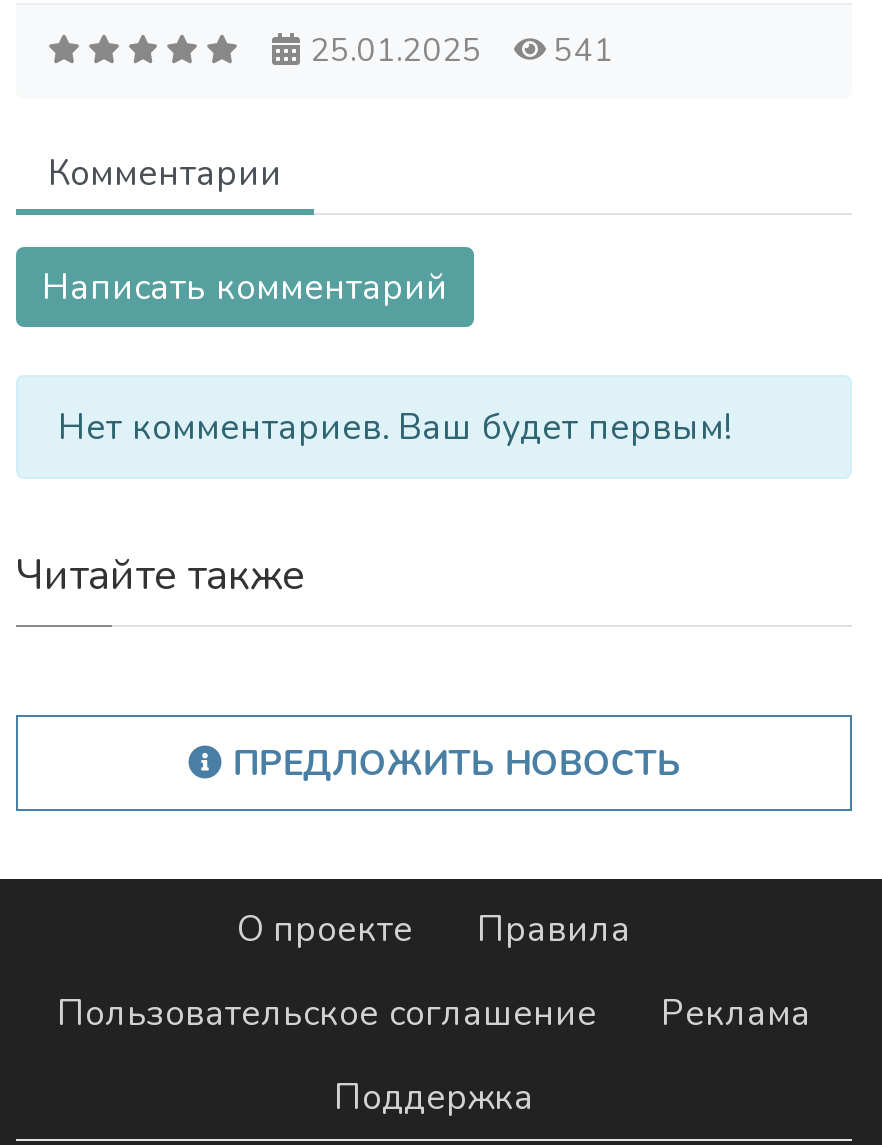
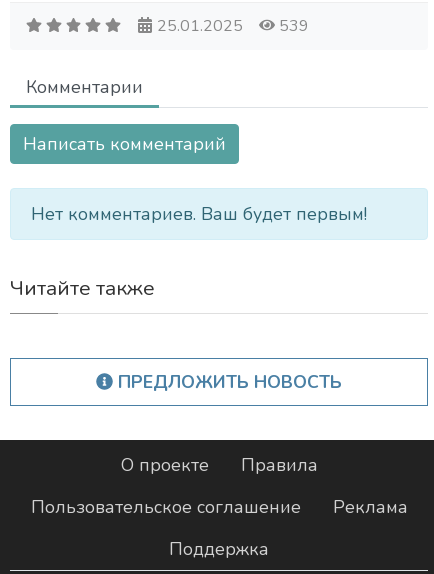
[310,29,614,73] 25.01.2025 541 -> [157,15,309,37] 25.01.2025 539

